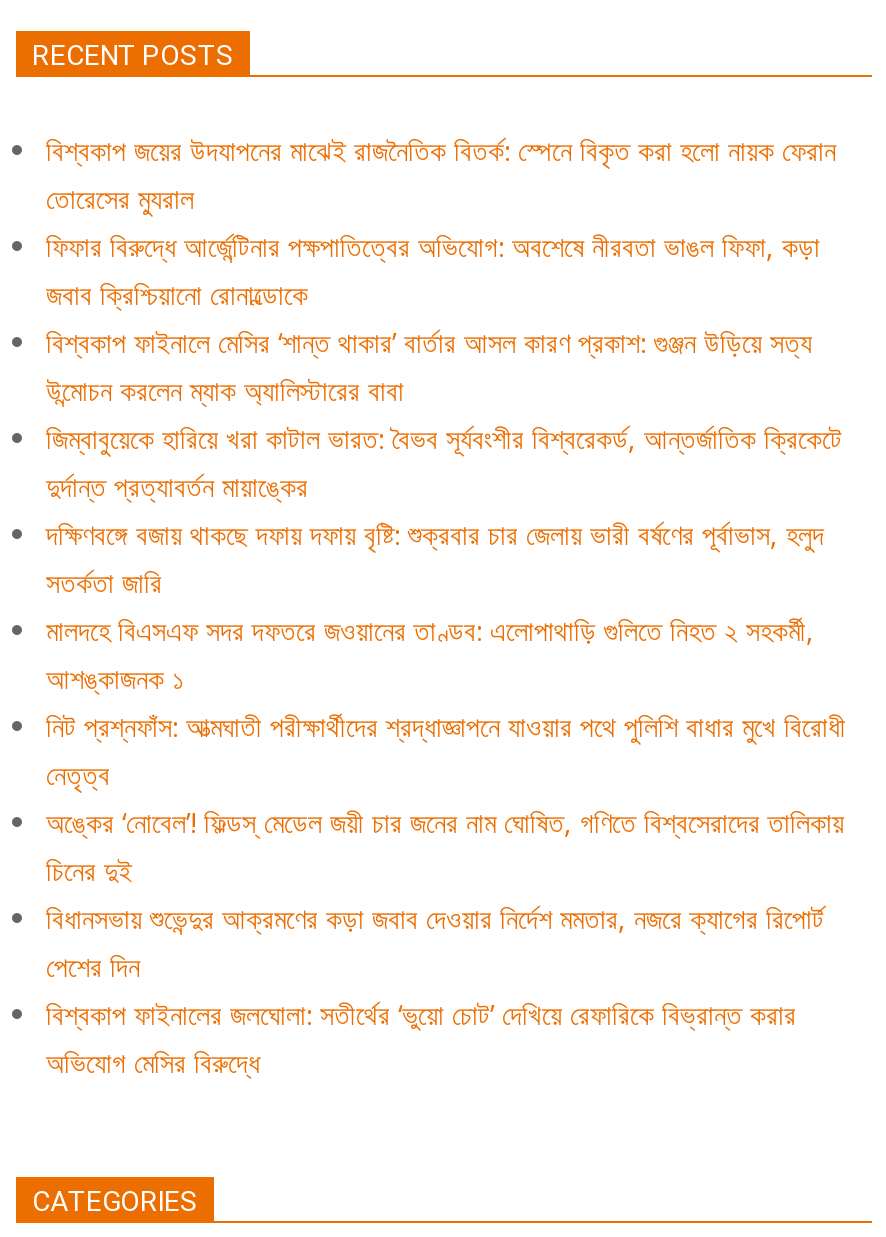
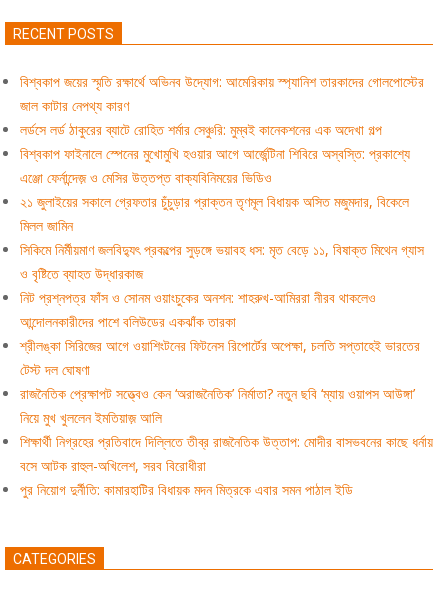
[46,131,846,1081] বিশ্বকাপ জয়ের উদযাপনের মাঝেই রাজনৈতিক বিতর্ক: স্পেনে বিকৃত করা হলো নায়ক ফেরান | তোরেসের ম্যুরাল | ফিফার বিরুদ্ধে আর্জেন্টিনার পক্ষপাতিত্বের অভিযোগ: অবশেষে নীরবতা ভাঙল ফিফা, কড়া | জবাব ক্রিশ্চিয়ানো রোনাল্ডোকে | বিশ্বকাপ ফাইনালে মেসির ‘শান্ত থাকার’ বার্তার আসল কারণ প্রকাশ: গুঞ্জন উড়িয়ে সত্য | উন্মোচন করলেন ম্যাক অ্যালিস্টারের বাবা | জিম্বাবুয়েকে হারিয়ে খরা কাটাল ভারত: বৈভব সূর্যবংশীর বিশ্বরেকর্ড, আন্তর্জাতিক ক্রিকেটে | দুর্দান্ত প্রত্যাবর্তন মায়াঙ্কের | দক্ষিণবঙ্গে বজায় থাকছে দফায় দফায় বৃষ্টি: শুক্রবার চার জেলায় ভারী বর্ষণের পূর্বাভাস, হলুদ | সতর্কতা জারি | মালদহে বিএসএফ সদর দফতরে জওয়ানের তাণ্ডব: এলোপাথাড়ি গুলিতে নিহত ২ সহকর্মী, | আশঙ্কাজনক ১ | নিট প্রশ্নফাঁস: আত্মঘাতী পরীক্ষার্থীদের শ্রদ্ধাজ্ঞাপনে যাওয়ার পথে পুলিশি বাধার মুখে বিরোধী | নেতৃত্ব | অঙ্কের ‘নোবেল’! ফিল্ডস্‌ মেডেল জয়ী চার জনের নাম ঘোষিত, গণিতে বিশ্বসেরাদের তালিকায় | চিনের দুই | বিধানসভায় শুভেন্দুর আক্রমণের কড়া জবাব দেওয়ার নির্দেশ মমতার, নজরে ক্যাগের রিপোর্ট | পেশের দিন | বিশ্বকাপ ফাইনালের জলঘোলা: সতীর্থের ‘ভুয়ো চোট’ দেখিয়ে রেফারিকে বিভ্রান্ত করার | অভিযোগ মেসির বিরুদ্ধে -> [20,72,433,499] বিশ্বকাপ জয়ের স্মৃতি রক্ষার্থে অভিনব উদ্যোগ: আমেরিকায় স্প্যানিশ তারকাদের গোলপোস্টের | জাল কাটার নেপথ্য কারণ | লর্ডসে লর্ড ঠাকুরের ব্যাটে রোহিত শর্মার সেঞ্চুরি: মুম্বই কানেকশনের এক অদেখা গল্প | বিশ্বকাপ ফাইনালে স্পেনের মুখোমুখি হওয়ার আগে আর্জেন্টিনা শিবিরে অস্বস্তি: প্রকাশ্যে | এঞ্জো ফের্নান্দেজ় ও মেসির উত্তপ্ত বাক্যবিনিময়ের ভিডিও | ২১ জুলাইয়ের সকালে গ্রেফতার চুঁচুড়ার প্রাক্তন তৃণমূল বিধায়ক অসিত মজুমদার, বিকেলে | মিলল জামিন | সিকিমে নির্মীয়মাণ জলবিদ্যুৎ প্রকল্পের সুড়ঙ্গে ভয়াবহ ধস: মৃত বেড়ে ১১, বিষাক্ত মিথেন গ্যাস | ও বৃষ্টিতে ব্যাহত উদ্ধারকাজ | নিট প্রশ্নপত্র ফাঁস ও সোনম ওয়াংচুকের অনশন: শাহরুখ-আমিররা নীরব থাকলেও | আন্দোলনকারীদের পাশে বলিউডের একঝাঁক তারকা | শ্রীলঙ্কা সিরিজের আগে ওয়াশিংটনের ফিটনেস রিপোর্টের অপেক্ষা, চলতি সপ্তাহেই ভারতের | টেস্ট দল ঘোষণা | রাজনৈতিক প্রেক্ষাপট সত্ত্বেও কেন ‘অরাজনৈতিক’ নির্মাতা? নতুন ছবি ‘ম্যায় ওয়াপস আউঙ্গা’ | নিয়ে মুখ খুললেন ইমতিয়াজ় আলি | শিক্ষার্থী নিগ্রহের প্রতিবাদে দিল্লিতে তীব্র রাজনৈতিক উত্তাপ: মোদীর বাসভবনের কাছে ধর্নায় | বসে আটক রাহুল-অখিলেশ, সরব বিরোধীরা | পুর নিয়োগ দুর্নীতি: কামারহাটির বিধায়ক মদন মিত্রকে এবার সমন পাঠাল ইডি

